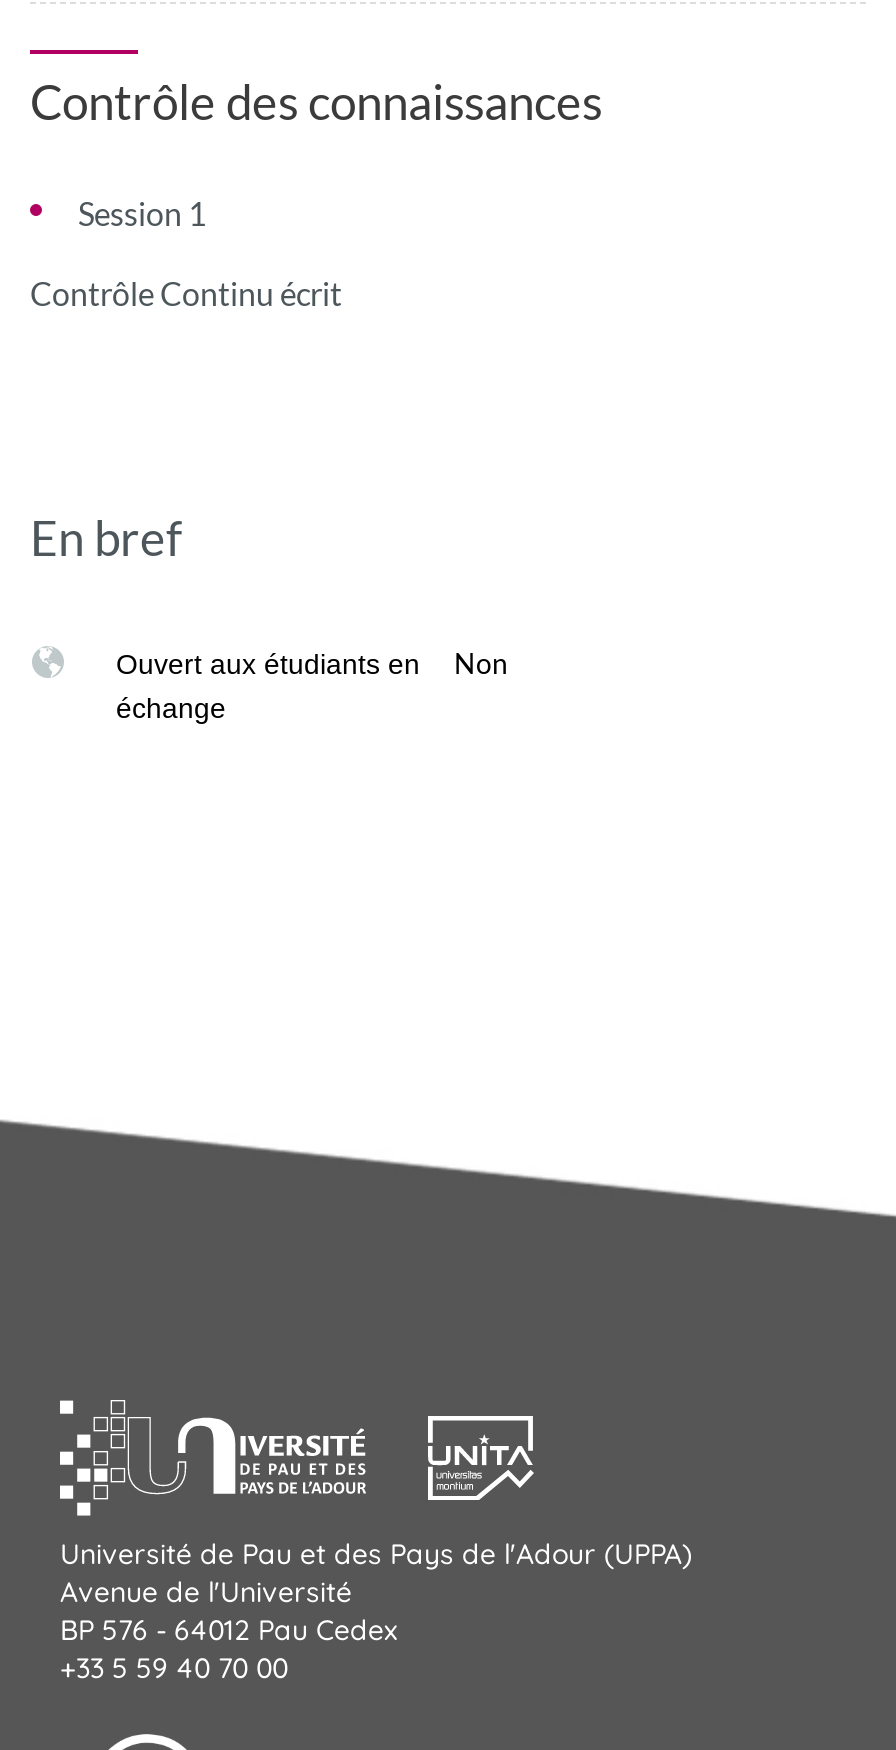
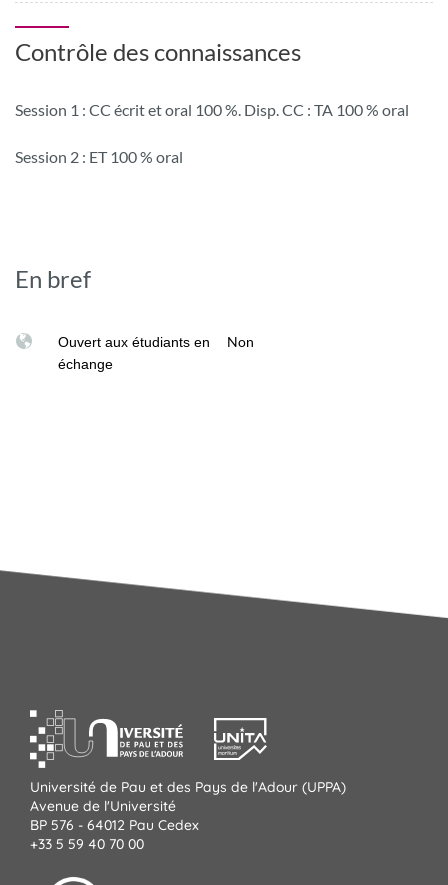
[78,194,206,232] Session 1 -> [15,100,409,119] Session 1 : CC écrit et oral 100 %. Disp. CC : TA 100 % oral
[30,274,342,312] Contrôle Continu écrit -> [15,147,183,166] Session 2 : ET 100 % oral

